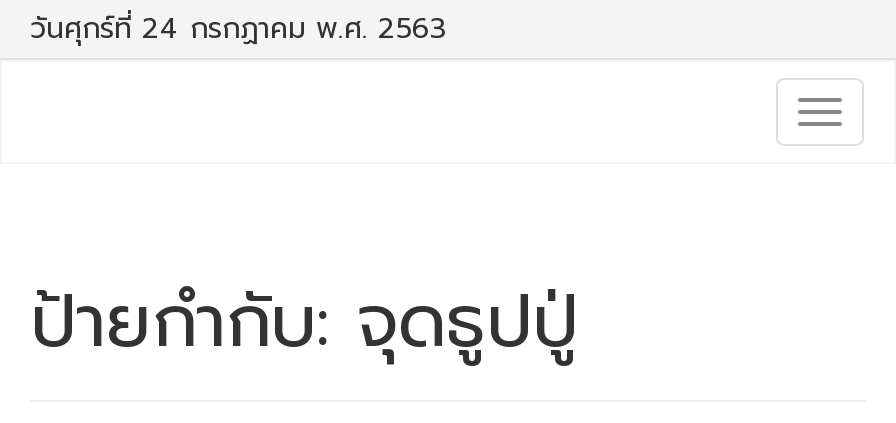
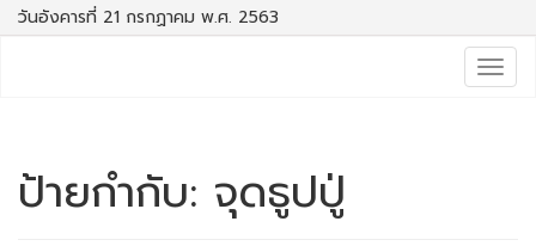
[30,8,446,50] วันศุกร์ที่ 24 กรกฏาคม พ.ศ. 2563 -> [18,5,279,30] วันอังคารที่ 21 กรกฏาคม พ.ศ. 2563

